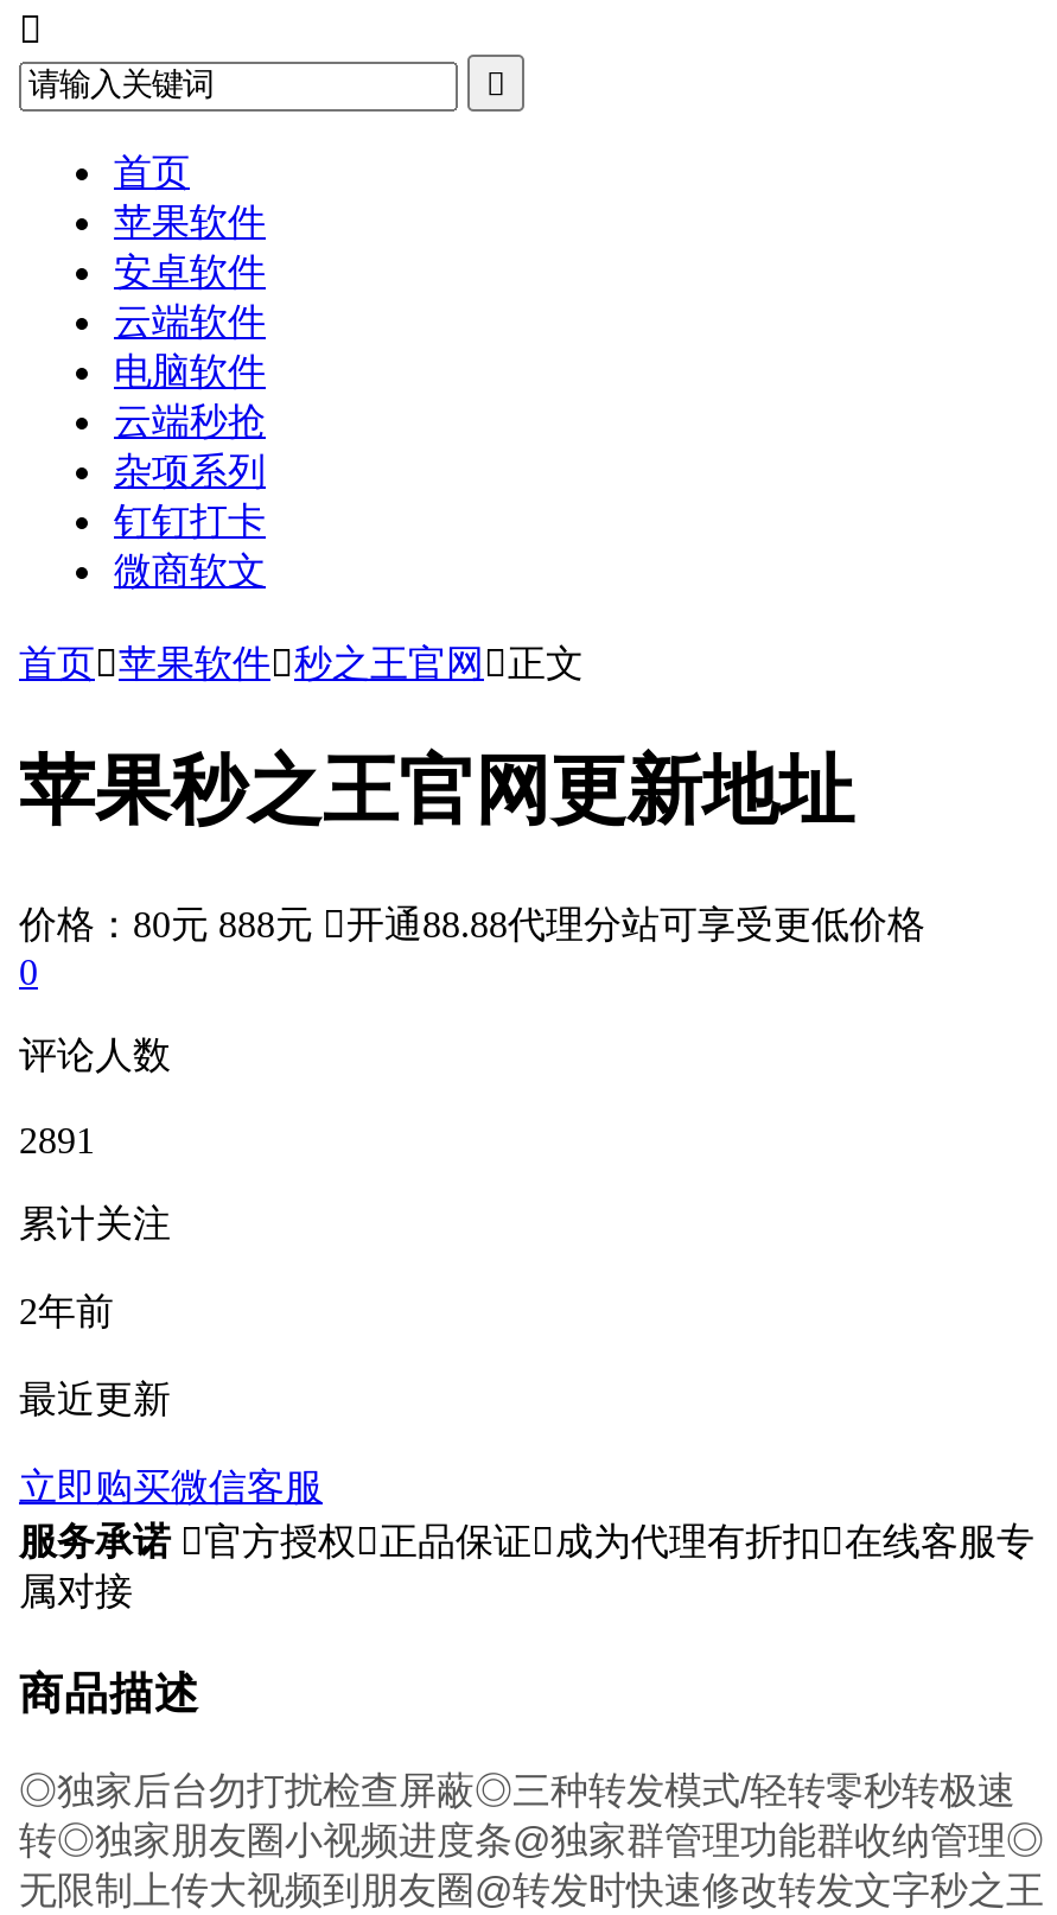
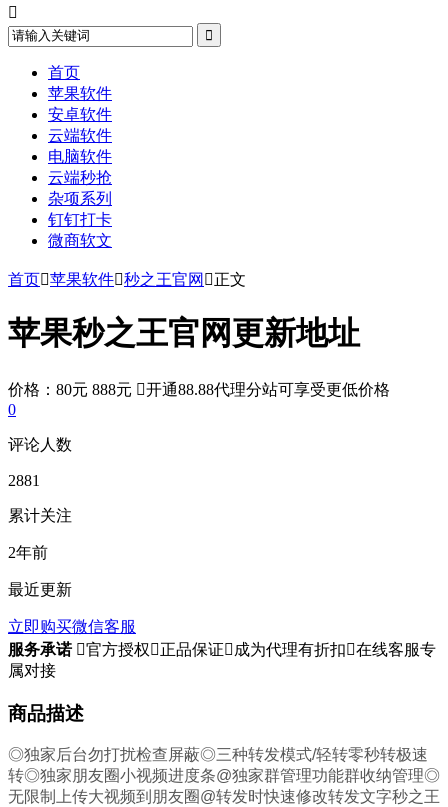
[19,1120,95,1160] 2891 -> [8,472,40,489] 2881

